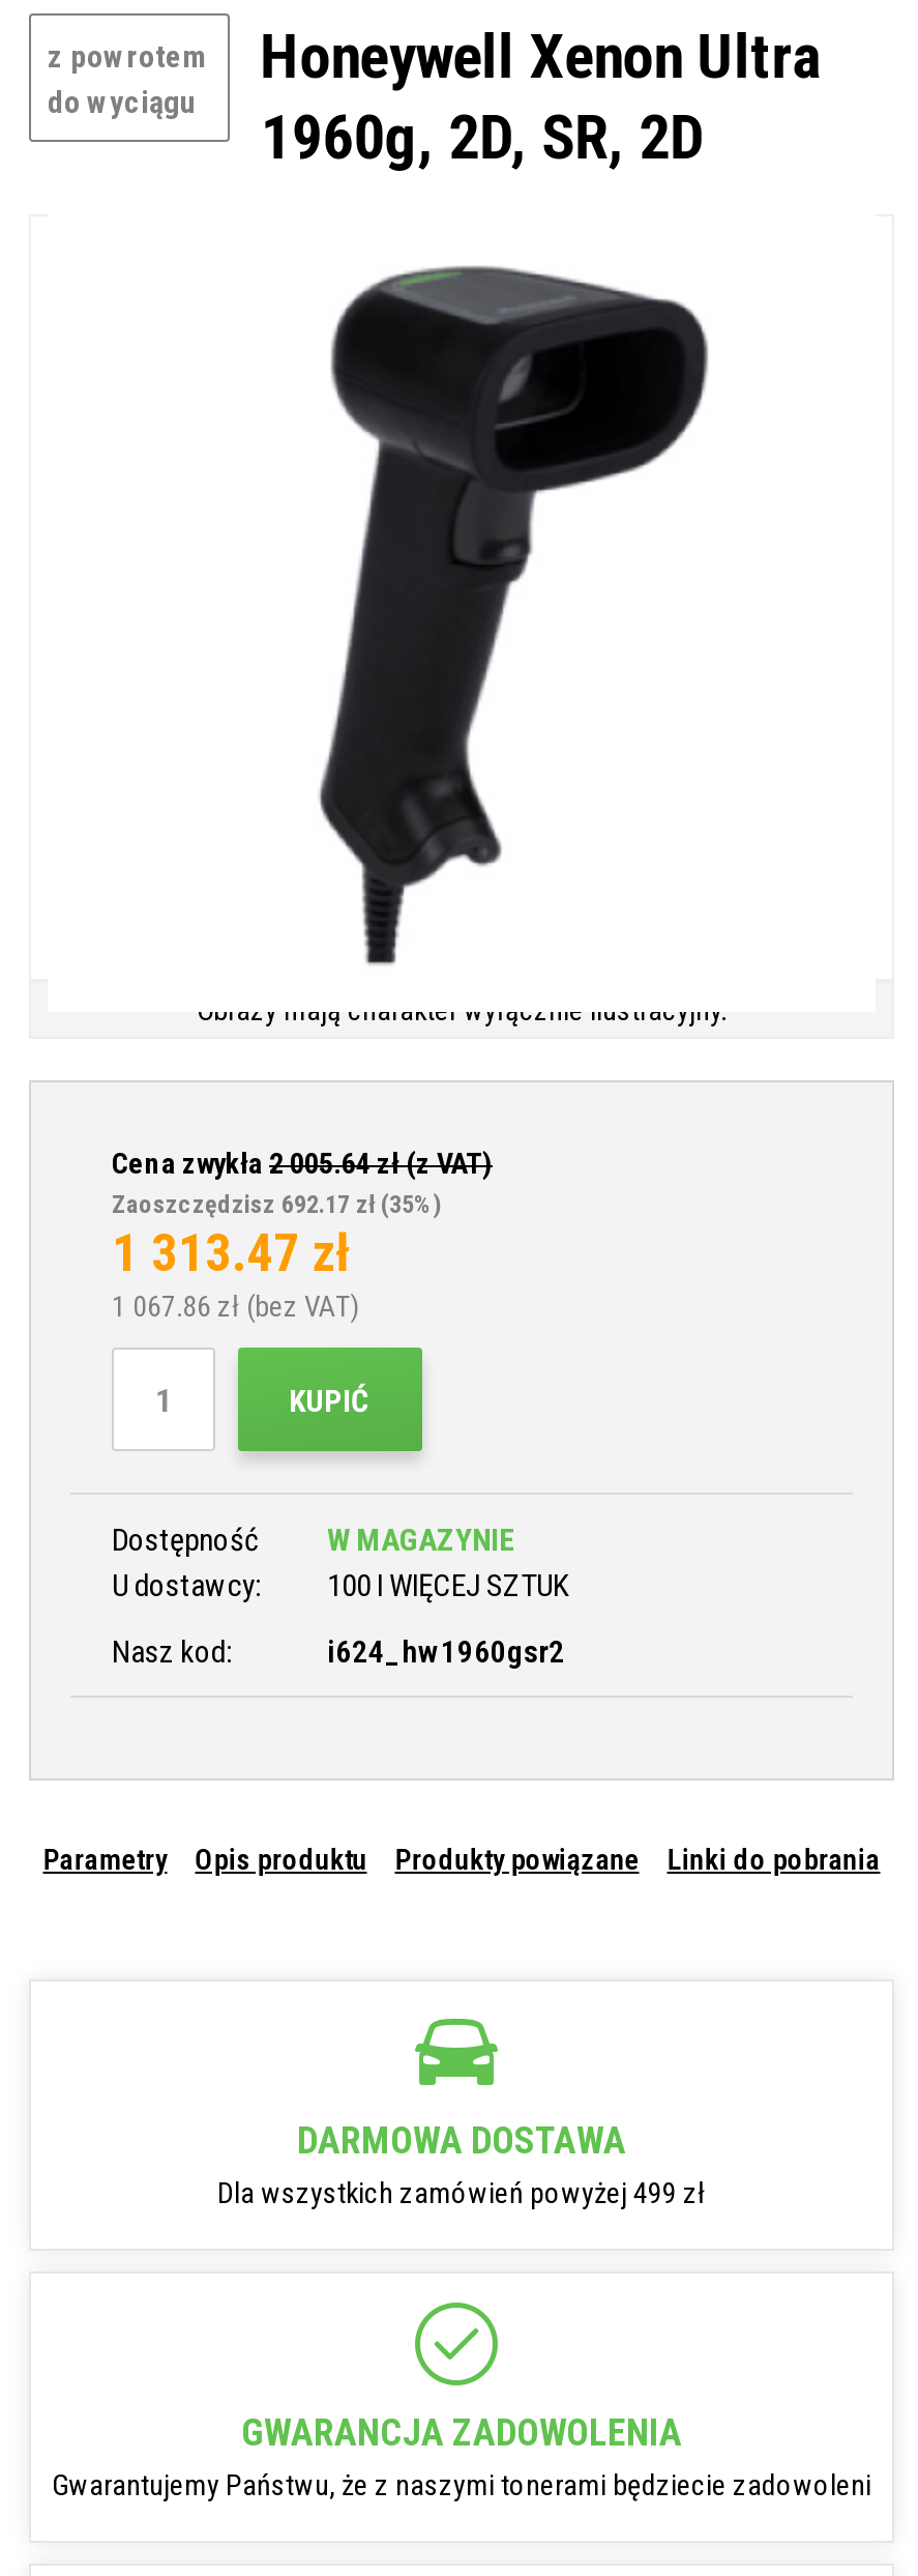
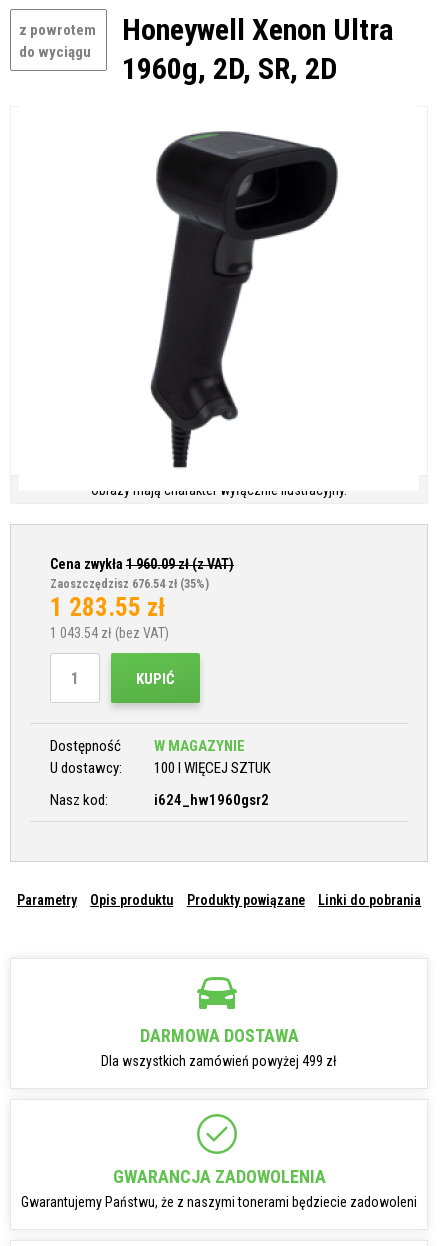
[112,1147,493,1180] Cena zwykła 2 005.64zł (z VAT) -> [50,556,234,572] Cena zwykła 1 960.09zł (z VAT)
[112,1190,441,1219] Zaoszczędzisz 692.17 zł (35%) -> [50,577,209,591] Zaoszczędzisz 676.54 zł (35%)
[112,1223,350,1283] 1 313.47 zł -> [50,593,165,622] 1 283.55 zł
[112,1290,358,1323] 1 067.86 zł (bez VAT) -> [50,625,169,641] 1 043.54 zł (bez VAT)

